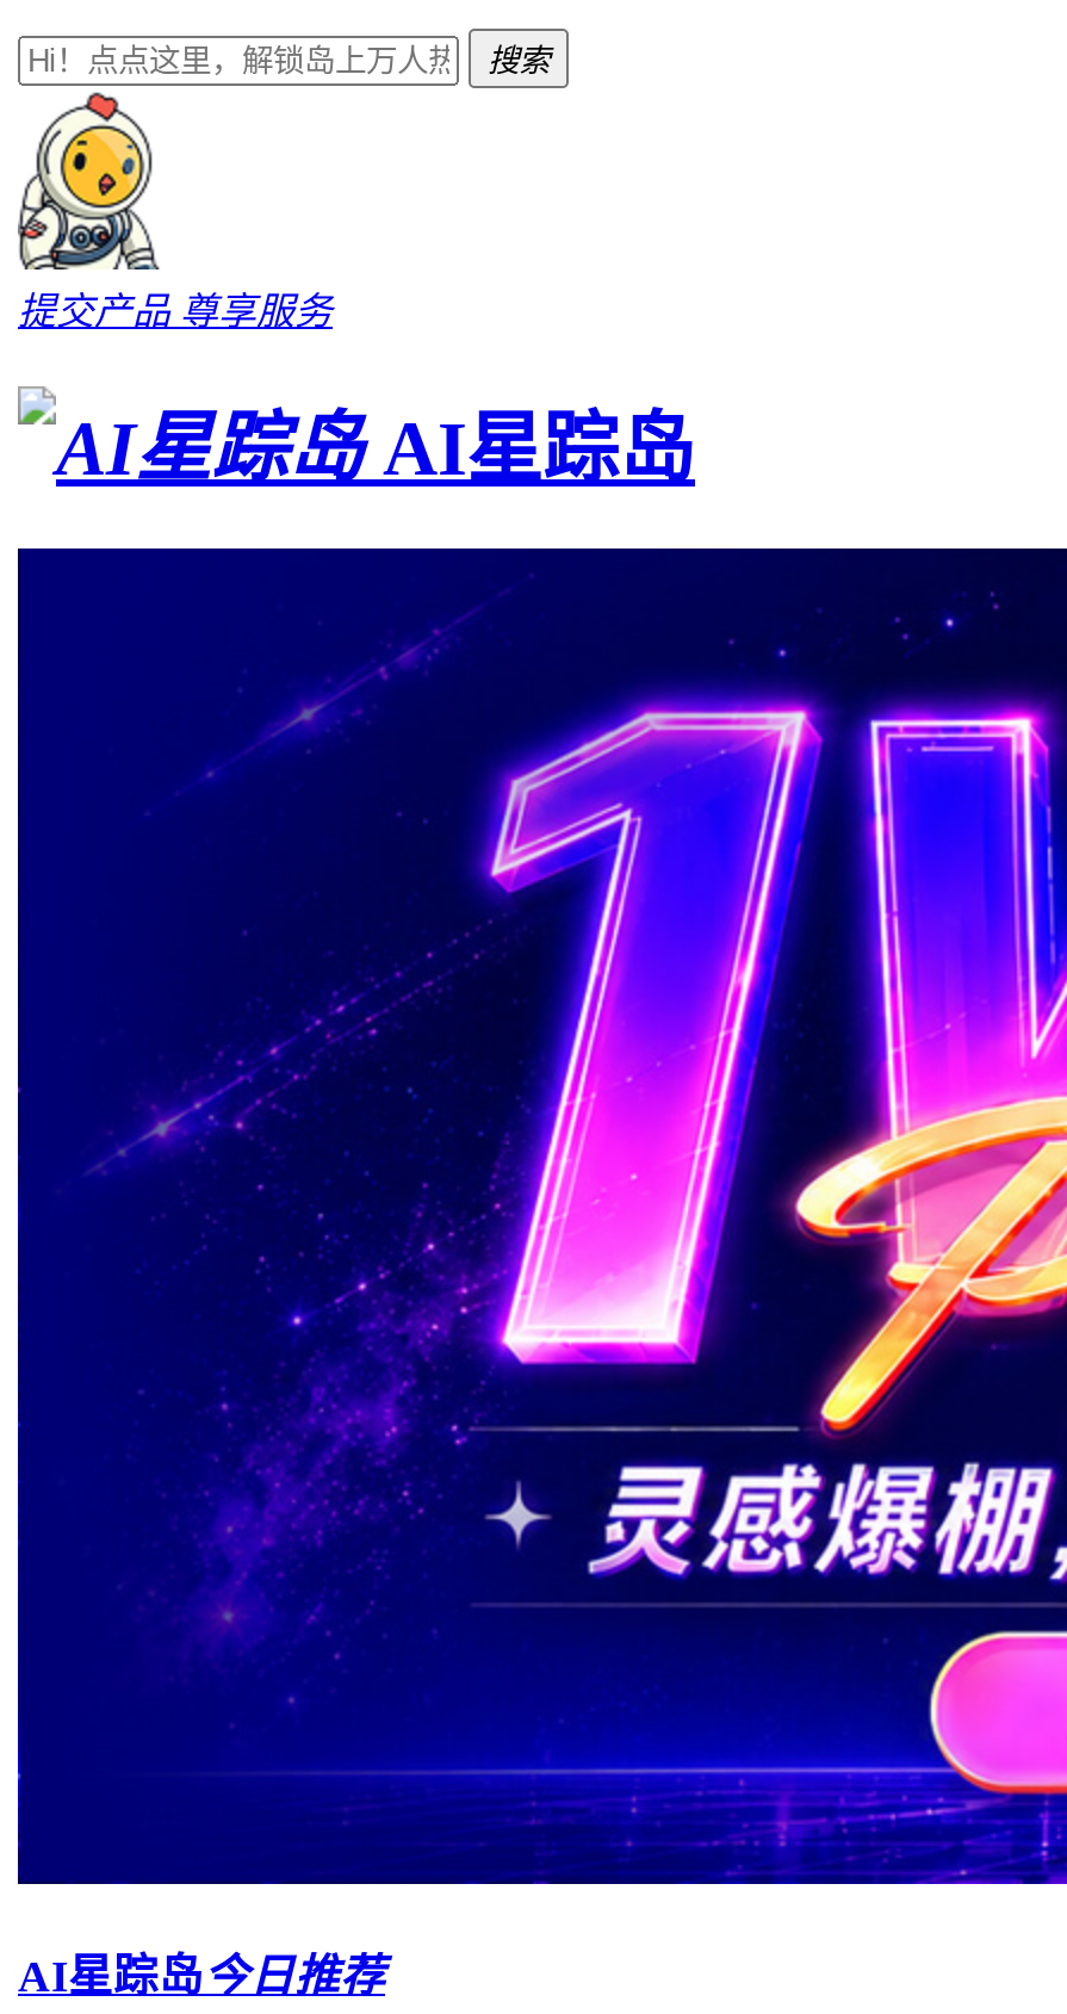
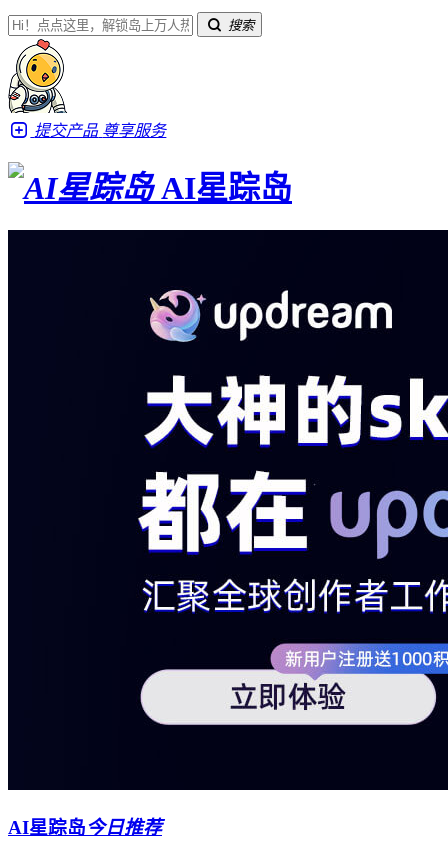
[15,549,1060,1886] [image] -> [7,230,445,791] [image]

